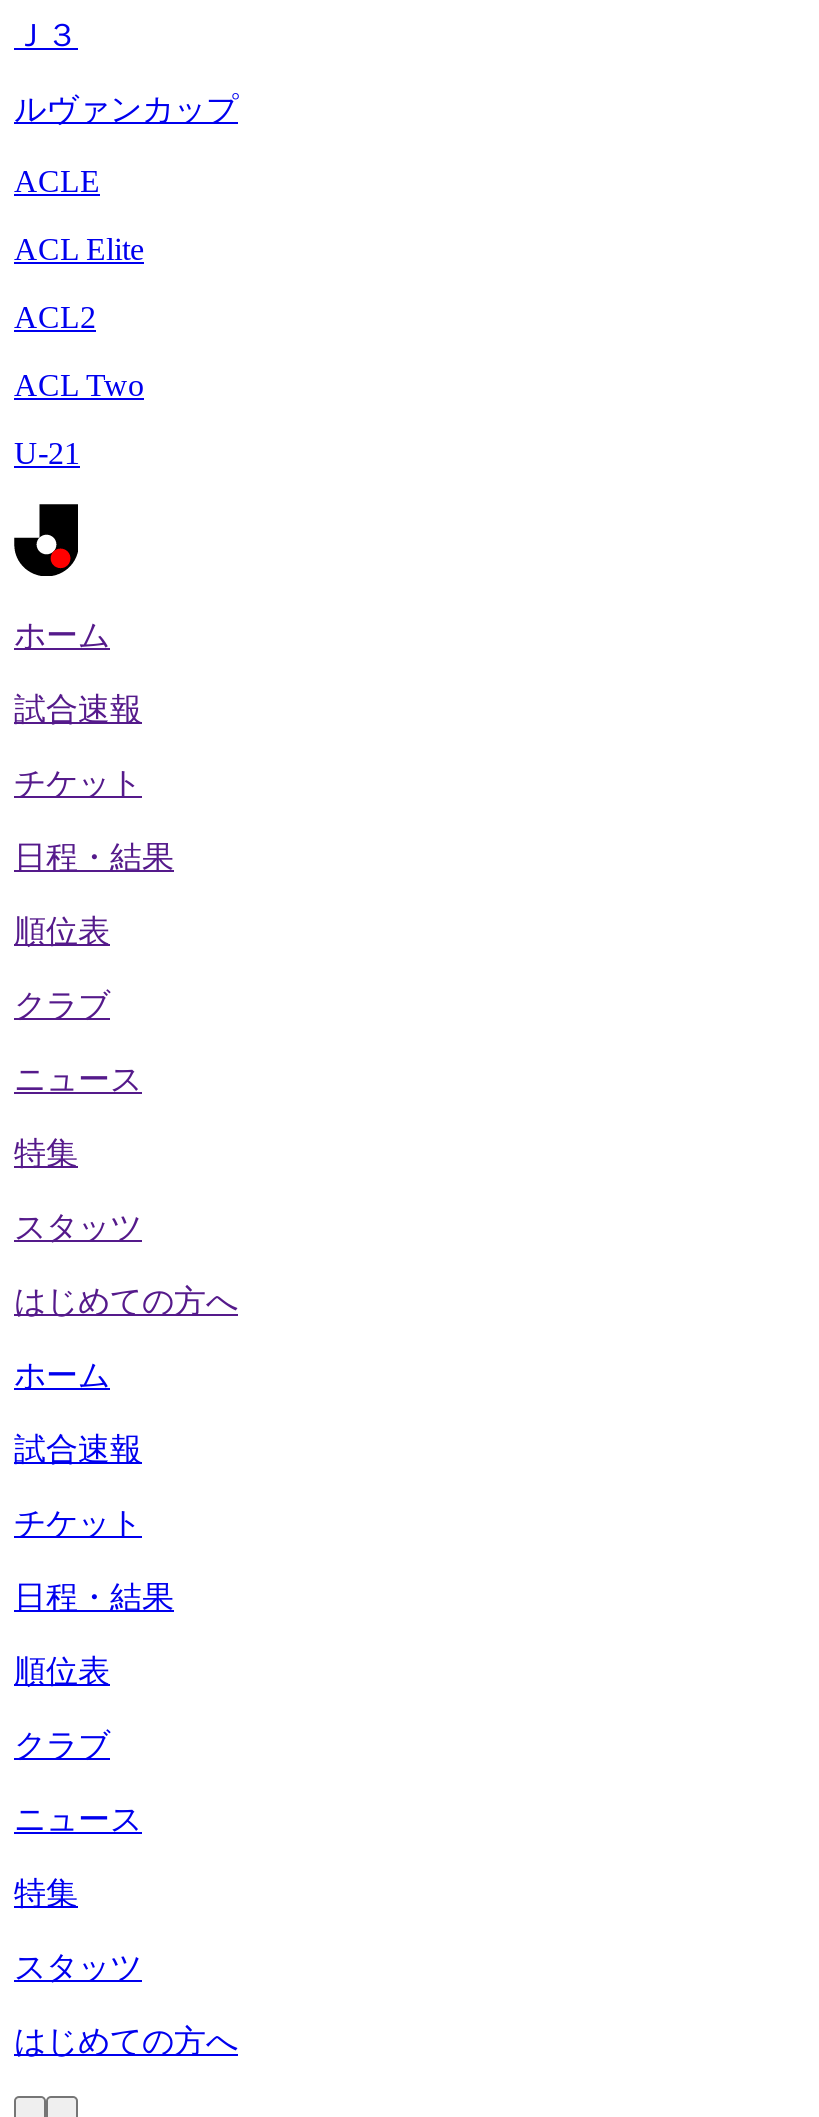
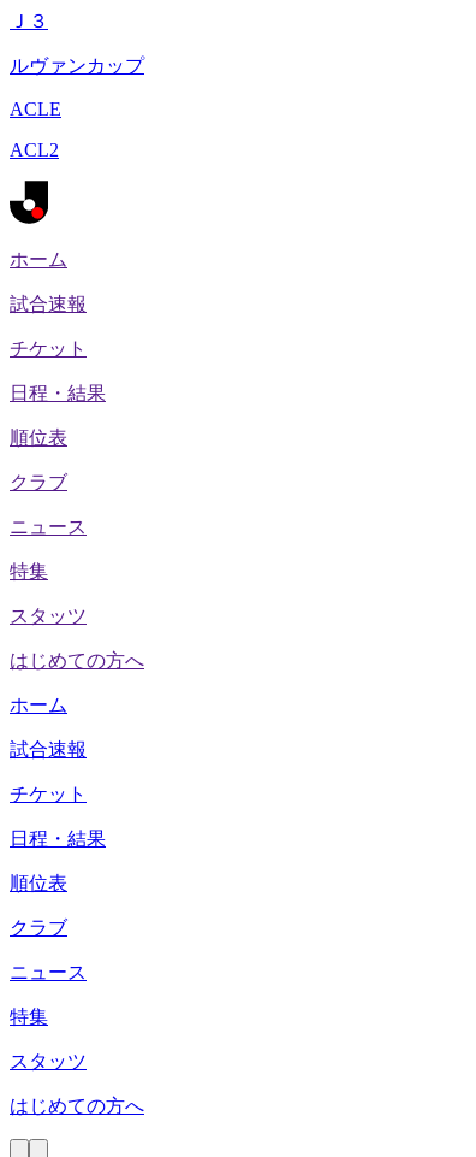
[14,232,144,266] ACL Elite -> none
[14,368,144,470] ACL Two | U-21 -> none

